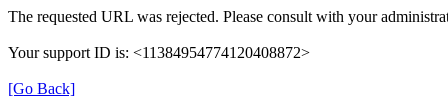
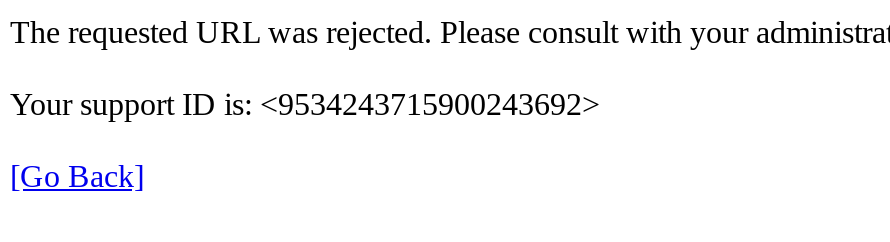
[8,44,310,61] Your support ID is: <11384954774120408872> -> [10,87,600,121] Your support ID is: <9534243715900243692>

